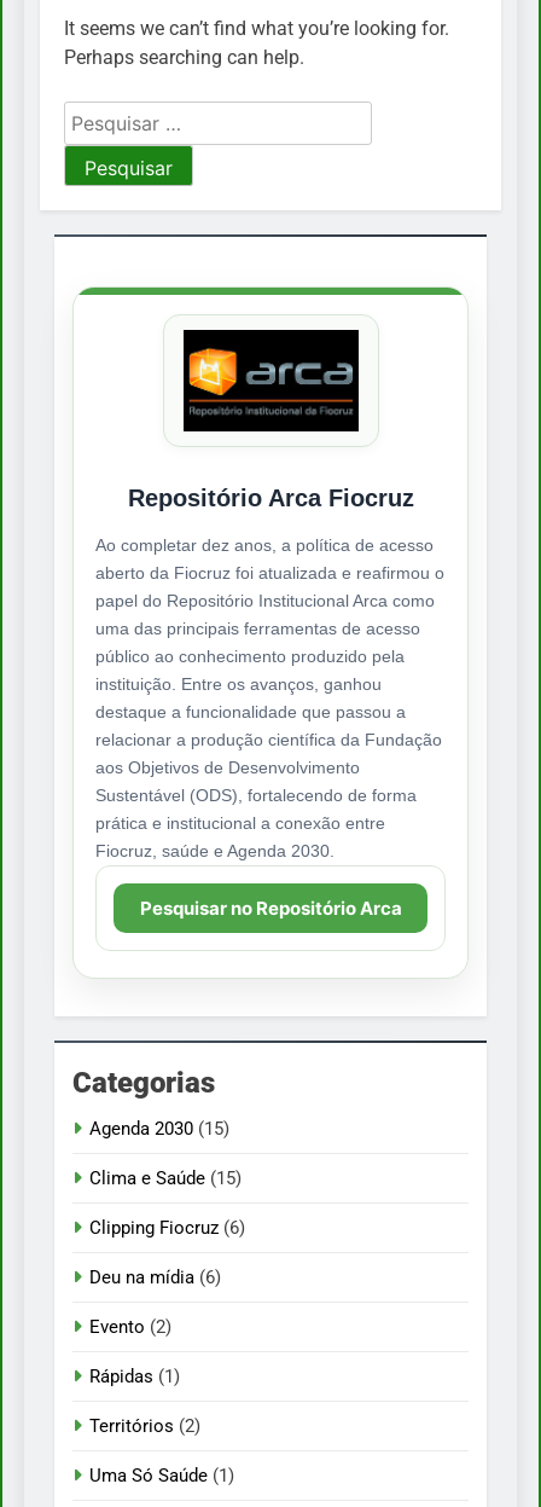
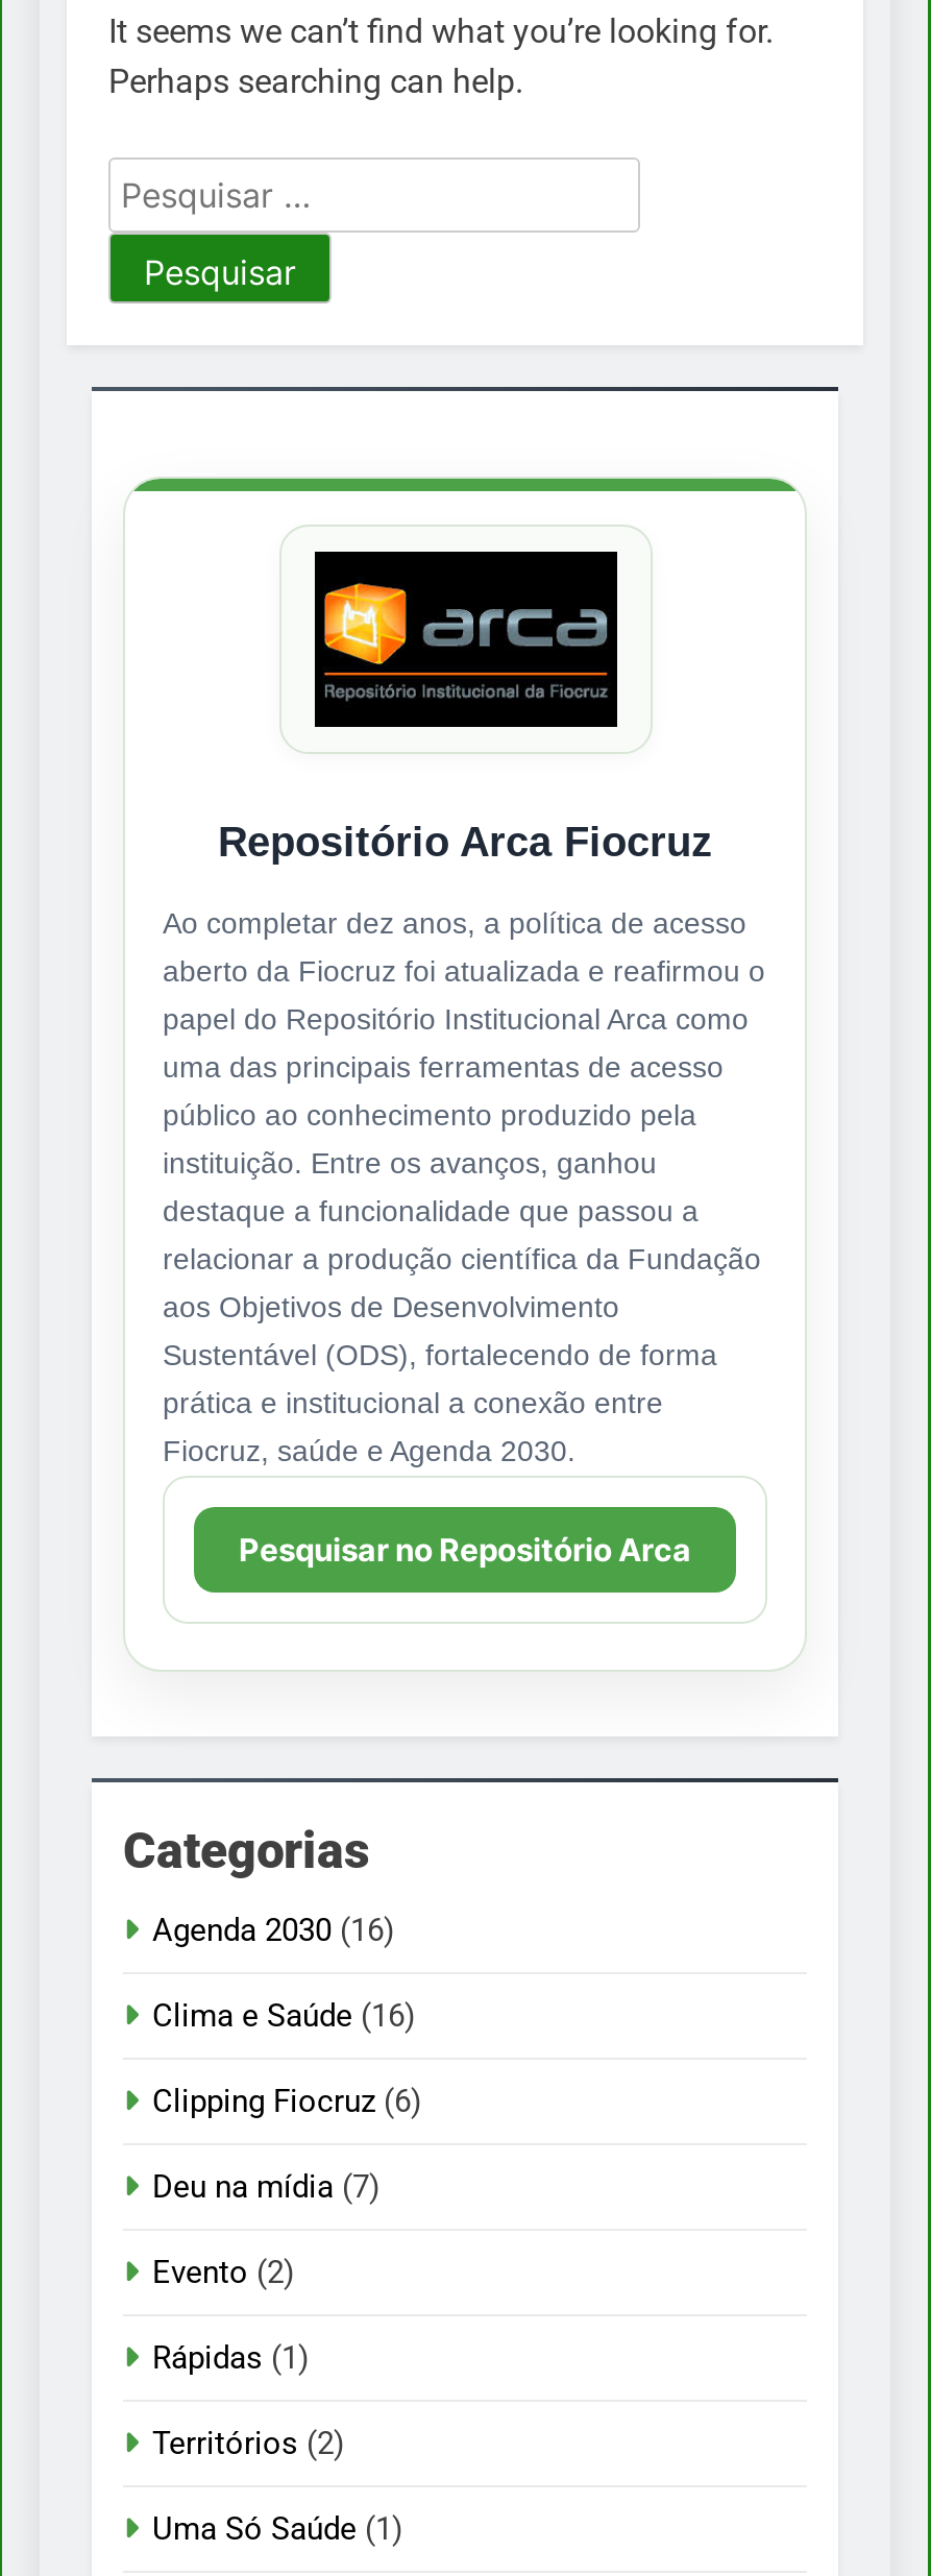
[89,1118,229,1140] Agenda 2030 (15) -> [152,1912,394,1950] Agenda 2030 (16)
[89,1168,242,1190] Clima e Saúde (15) -> [152,1998,415,2036] Clima e Saúde (16)
[89,1267,221,1289] Deu na mídia (6) -> [152,2169,379,2207] Deu na mídia (7)

